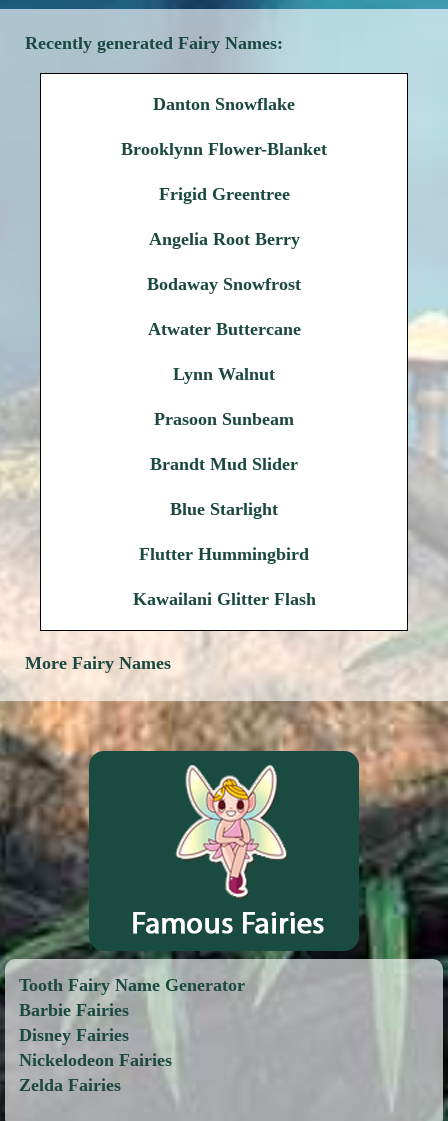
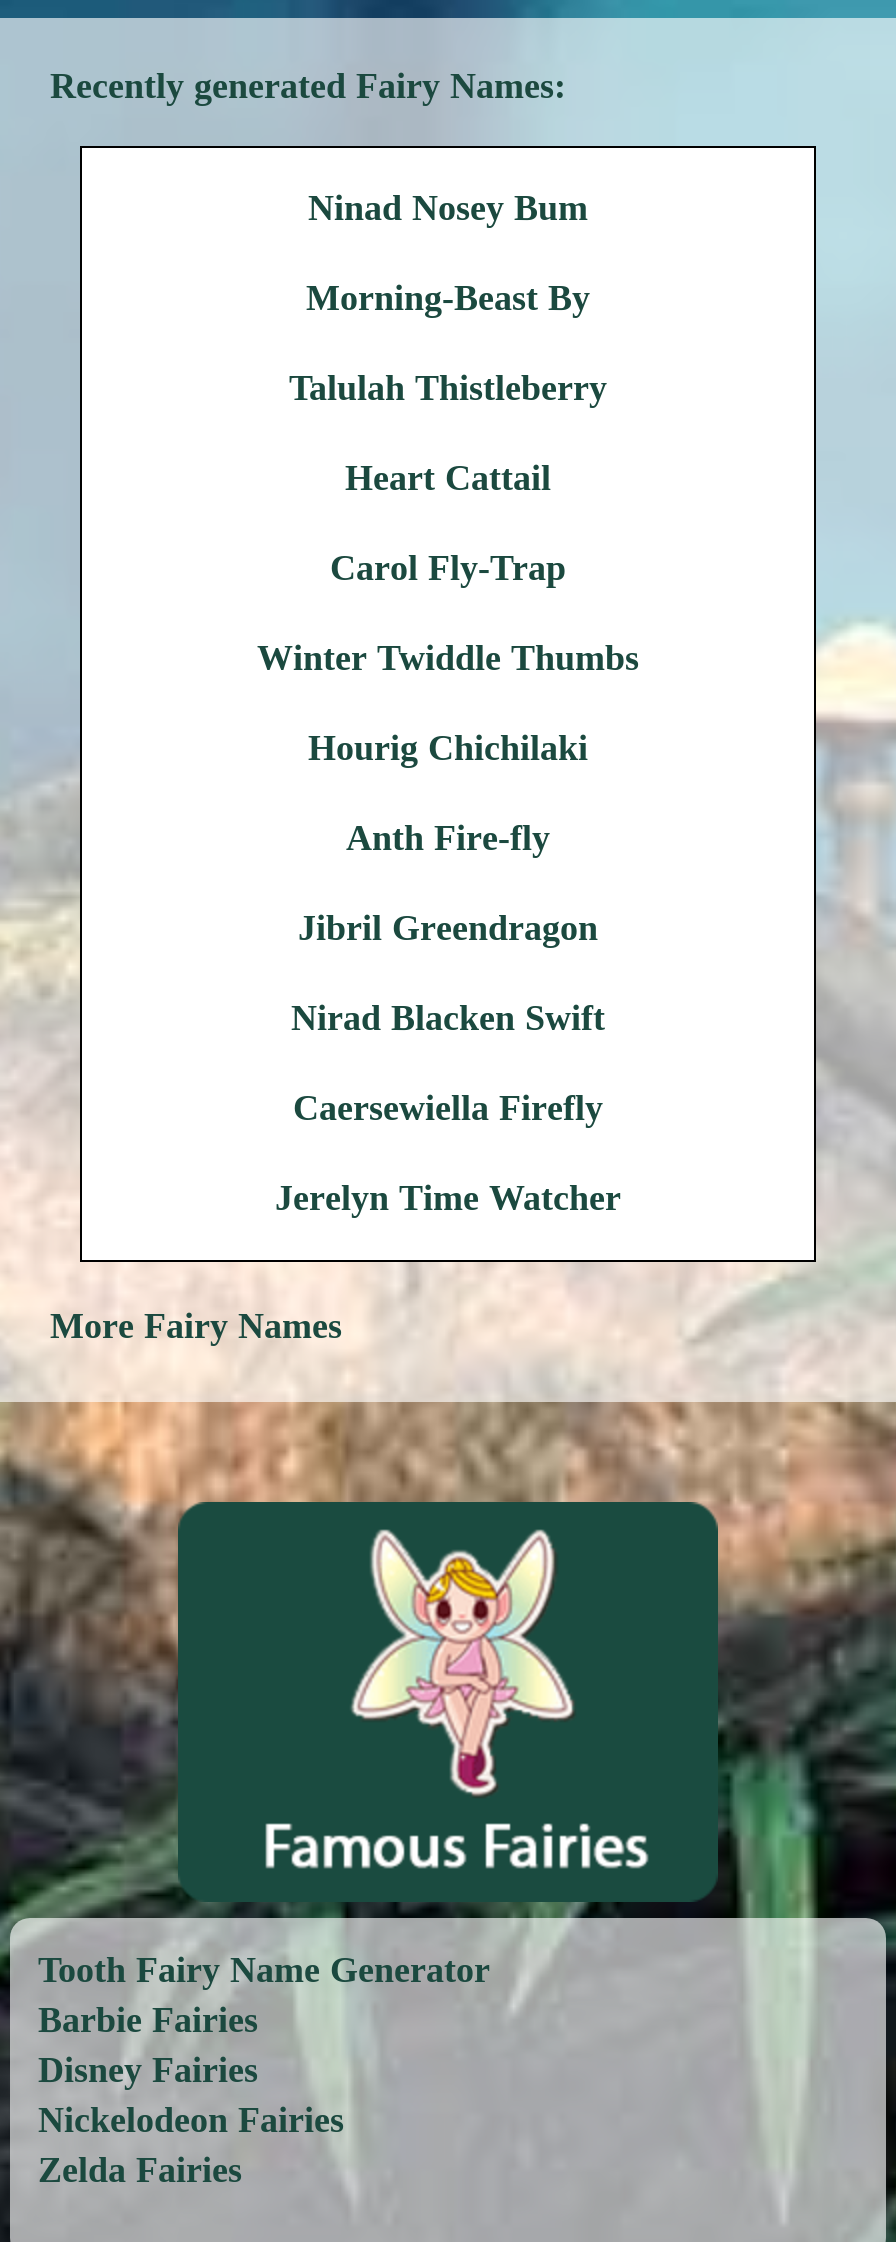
[153,94,295,114] Danton Snowflake -> [308,188,588,228] Ninad Nosey Bum
[121,139,327,159] Brooklynn Flower-Blanket -> [306,278,590,318] Morning-Beast By
[158,184,289,204] Frigid Greentree -> [289,368,607,408] Talulah Thistleberry
[148,229,299,249] Angelia Root Berry -> [345,458,551,498] Heart Cattail
[147,274,301,294] Bodaway Snowfrost -> [330,548,566,588] Carol Fly-Trap
[147,319,300,339] Atwater Buttercane -> [257,638,639,678] Winter Twiddle Thumbs
[173,364,275,384] Lynn Walnut -> [308,728,588,768] Hourig Chichilaki
[154,409,294,429] Prasoon Sunbeam -> [346,818,550,858] Anth Fire-fly
[150,454,298,474] Brandt Mud Slider -> [298,908,598,948] Jibril Greendragon
[170,499,278,519] Blue Starlight -> [291,998,605,1038] Nirad Blacken Swift
[139,544,309,564] Flutter Hummingbird -> [293,1088,603,1128] Caersewiella Firefly
[132,589,315,609] Kawailani Glitter Flash -> [275,1178,621,1218] Jerelyn Time Watcher

